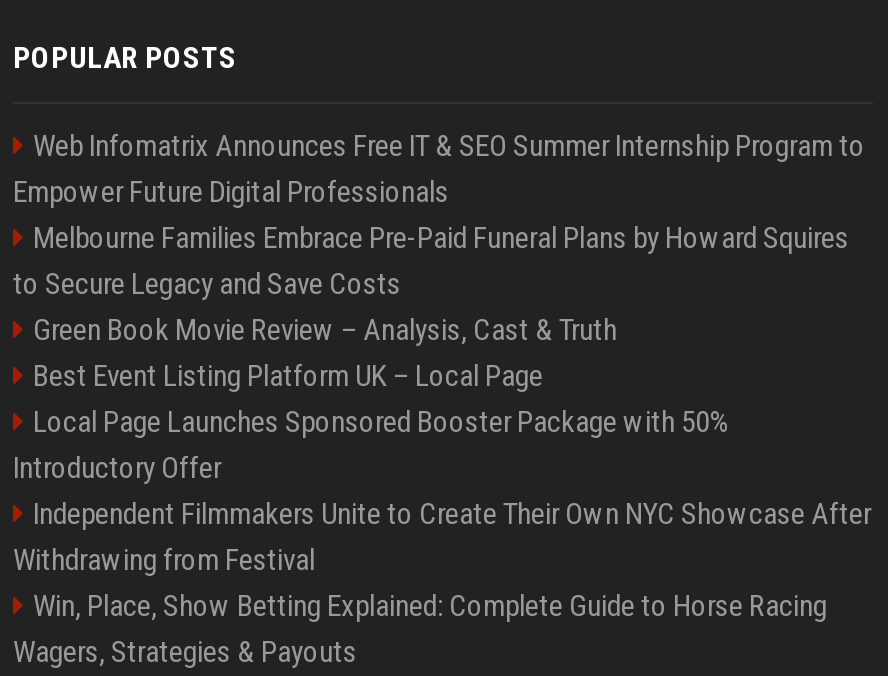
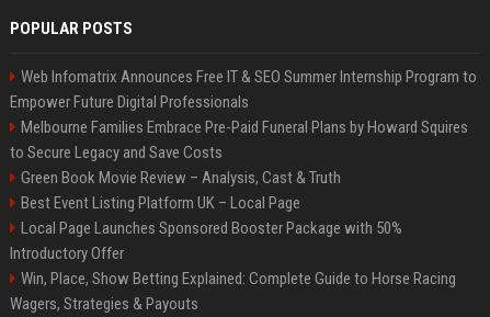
[13,496,871,578] Independent Filmmakers Unite to Create Their Own NYC Showcase After | Withdrawing from Festival -> none

